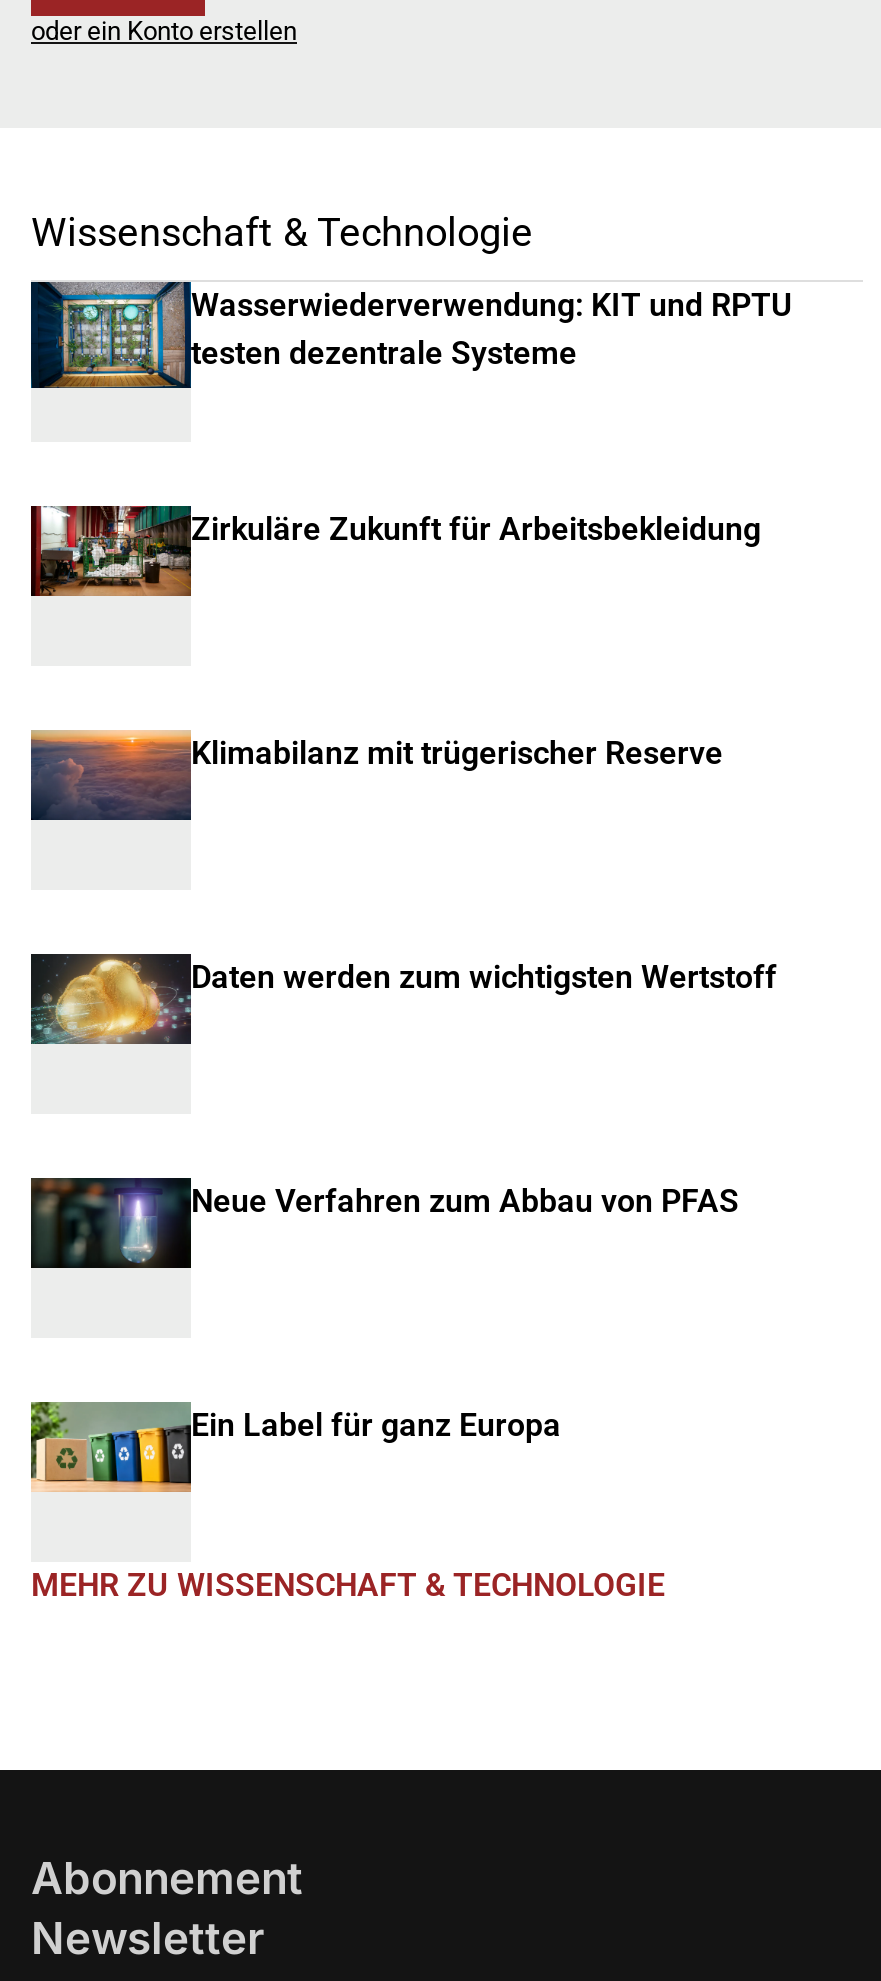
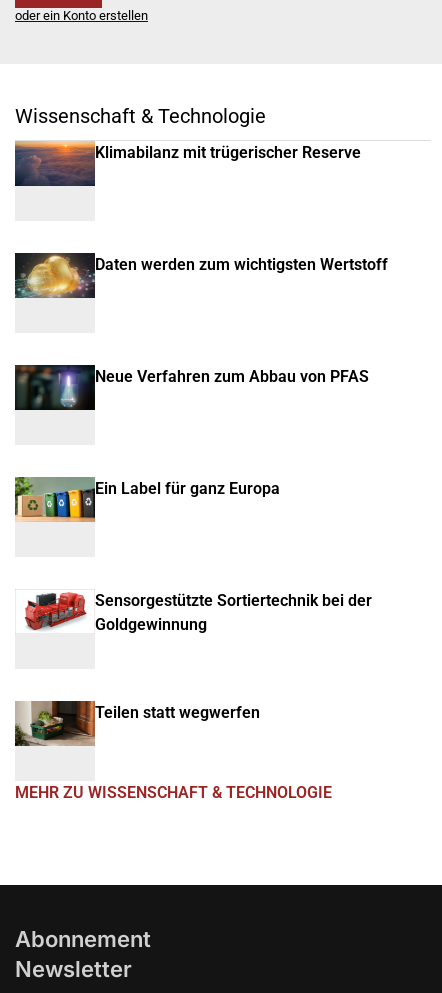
[29,280,793,390] [image] | Wasserwiederverwendung: KIT und RPTU | testen dezentrale Systeme -> none
[31,504,761,598] [image] | Zirkuläre Zukunft für Arbeitsbekleidung -> none
moved [29,730,777,1444] -> [14,141,388,498]: [image] | Klimabilanz mit trügerischer Reserve | Daten werden zum wichtigsten Wertstoff | Neue Verfahren zum Abbau von PFAS | Ein Label für ganz Europa
moved [27,1400,189,1494] -> [13,476,94,523]: [image]
none -> [14,700,260,747] [image] | Teilen statt wegwerfen
none -> [24,591,372,634] [image] | Sensorgestützte Sortiertechnik bei der | Goldgewinnung

